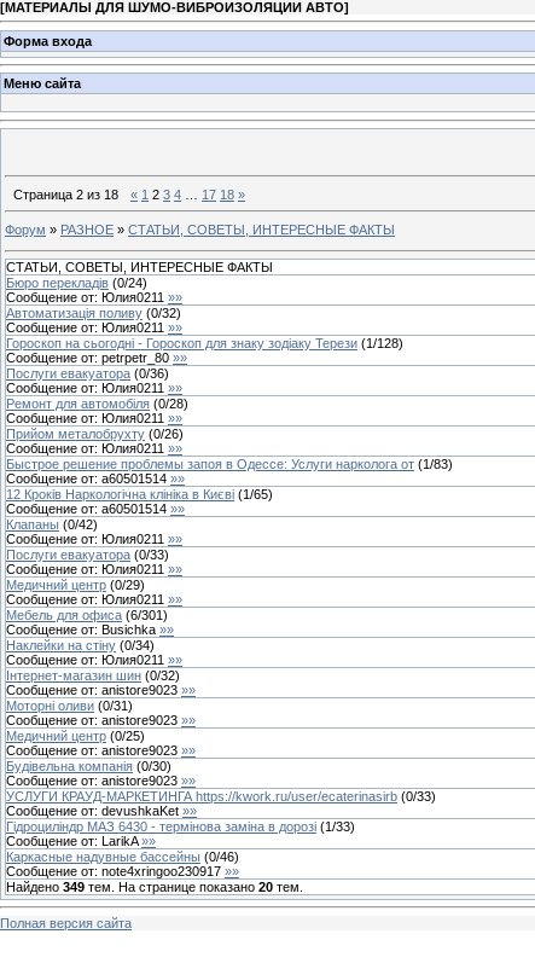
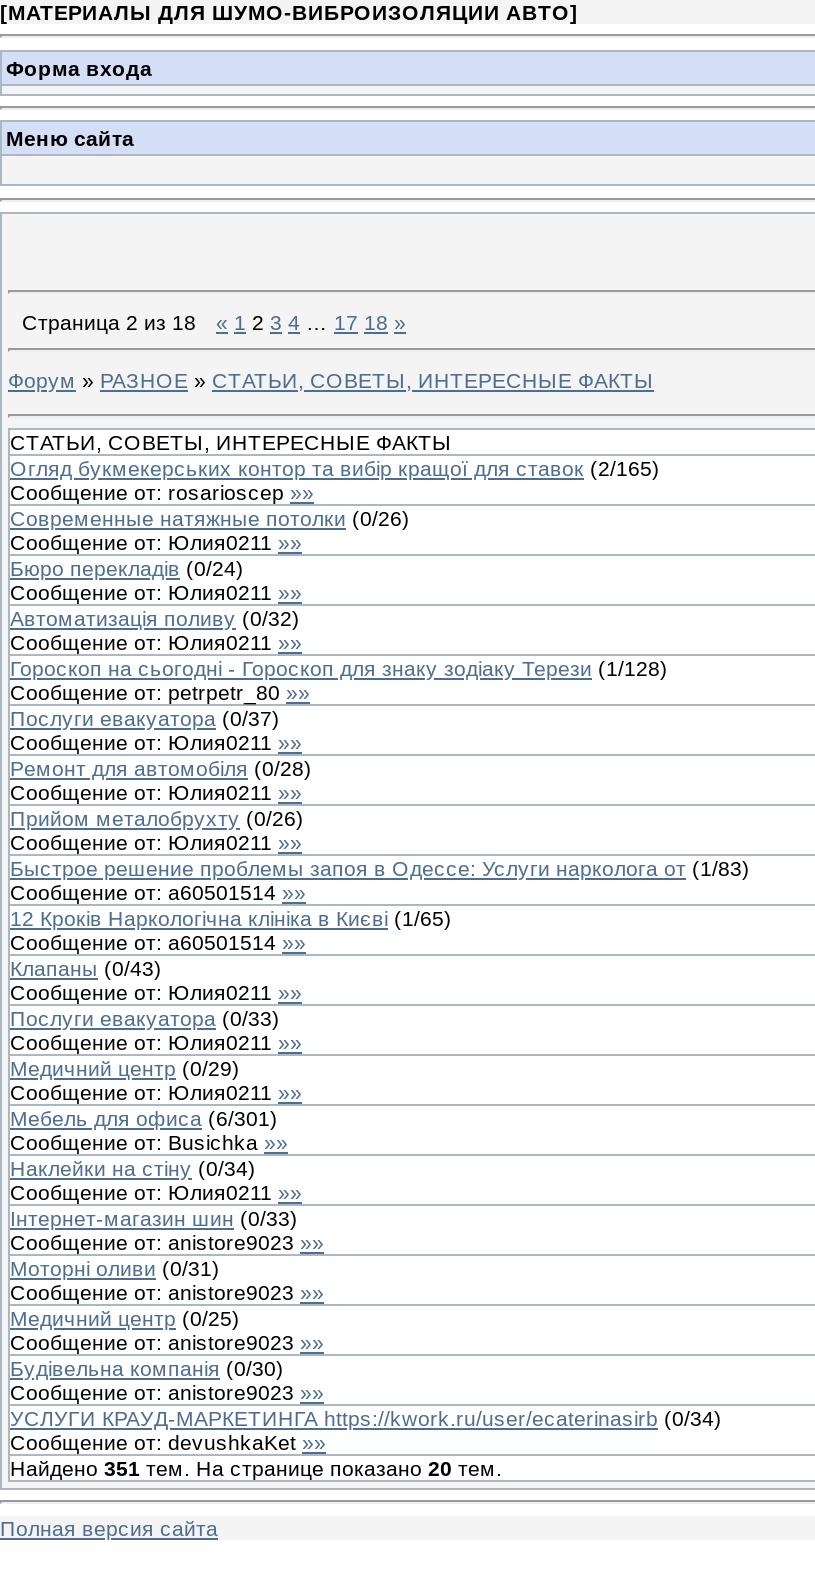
none -> [10,456,660,554] Огляд букмекерських контор та вибір кращої для ставок (2/165) | Сообщение от:rosarioscep »» | Современные натяжные потолки (0/26) | Сообщение от:Юлия0211 »»
moved [6,275,403,365] -> [10,556,668,704]: Бюро перекладів (0/24) | Сообщение от:Юлия0211 »» | Автоматизація поливу (0/32) | Сообщение от:Юлия0211 »» | Гороскоп на сьогодні - Гороскоп для знаку зодіаку Терези (1 / 128) | Сообщение от:petrpetr_80 »»
[6,366,169,380] Послуги евакуатора (0/36) -> [10,706,280,730] Послуги евакуатора (0/37)
moved [6,380,453,516] -> [10,730,750,954]: Сообщение от:Юлия0211 »» | Ремонт для автомобіля (0/28) | Сообщение от:Юлия0211 »» | ... | 12 Кроків Наркологічна клініка в Києві (1 / 65) | Сообщение от:a60501514 »»
[6,517,98,532] Клапаны (0/42) -> [10,956,162,980] Клапаны (0/43)
moved [6,532,182,667] -> [10,980,302,1204]: Сообщение от: Юлия0211 »» | Послуги евакуатора (0/33) | Сообщение от:Юлия0211 »» | ... | Наклейки на стіну (0/34) | Сообщение от:Юлия0211 »»
[6,668,180,683] Інтернет-магазин шин (0/32) -> [10,1206,298,1230] Інтернет-магазин шин (0/33)
moved [6,683,196,788] -> [10,1230,324,1404]: Сообщение от:anistore9023 »» | Моторні оливи (0/31) | Сообщение от: anistore9023 »» | Медичний центр (0/25) | Сообщение от:anistore9023 »» | Будівельна компанія (0/30) | Сообщение от:anistore9023 »»
[6,789,436,803] УСЛУГИ КРАУД-МАРКЕТИНГА https://kwork.ru/user/ecaterinasirb (0/33) -> [10,1406,722,1430] УСЛУГИ КРАУД-МАРКЕТИНГА https://kwork.ru/user/ecaterinasirb (0/34)
moved [6,803,197,818] -> [10,1430,326,1454]: Сообщение от: devushkaKet »»
[6,819,355,894] Гідроциліндр МАЗ 6430 - термінова заміна в дорозі (1/33) | Сообщение от:LarikA »» | Каркасные надувные бассейны (0/46) | Сообщение от:note4xringoo230917 »» | Найдено 349 тем. На странице показано 20 тем. -> [10,1456,502,1480] Найдено 351 тем. На странице показано 20 тем.

